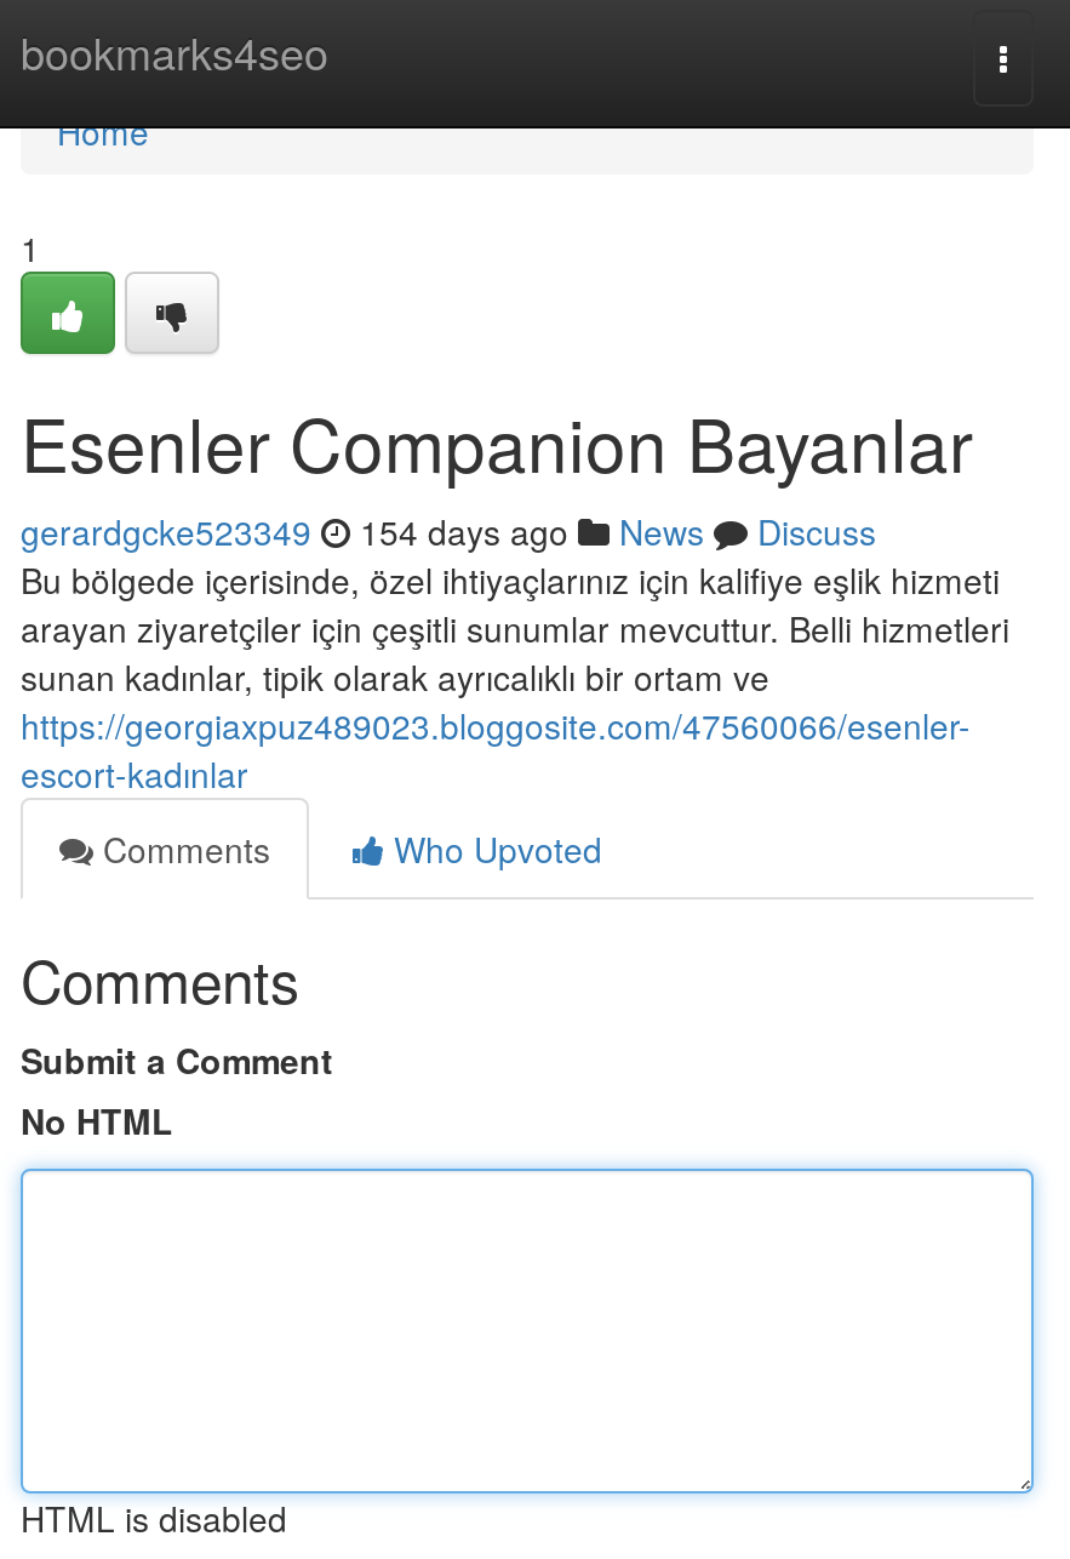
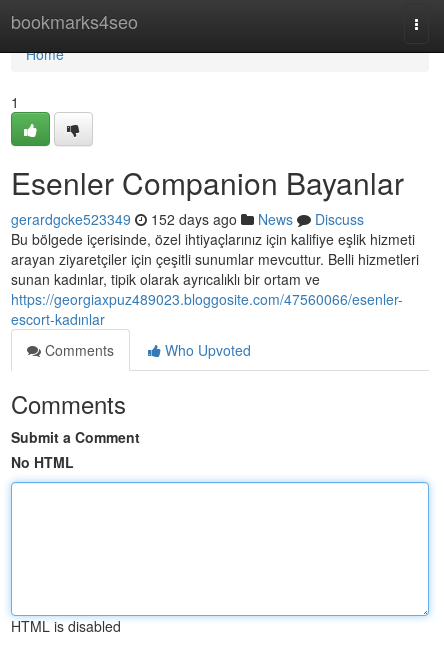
[21,507,876,555] gerardgcke523349 154 days ago News Discuss -> [11,209,364,229] gerardgcke523349 152 days ago News Discuss

